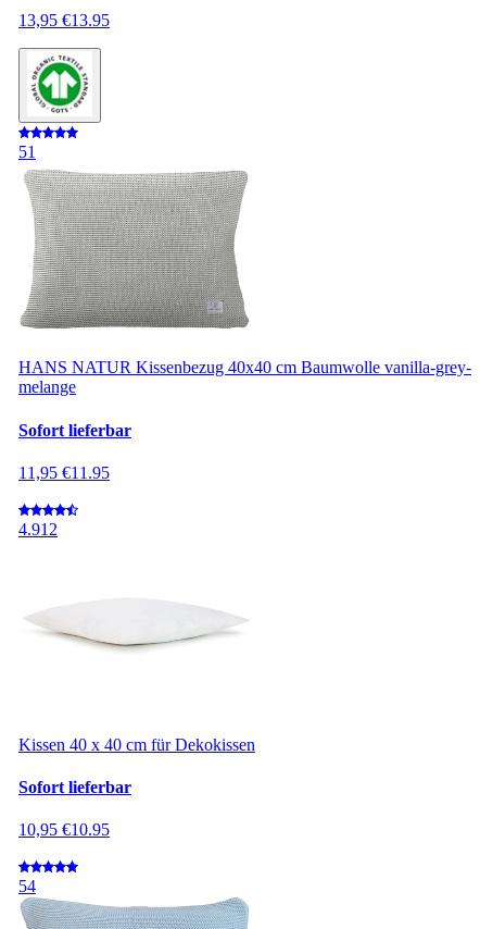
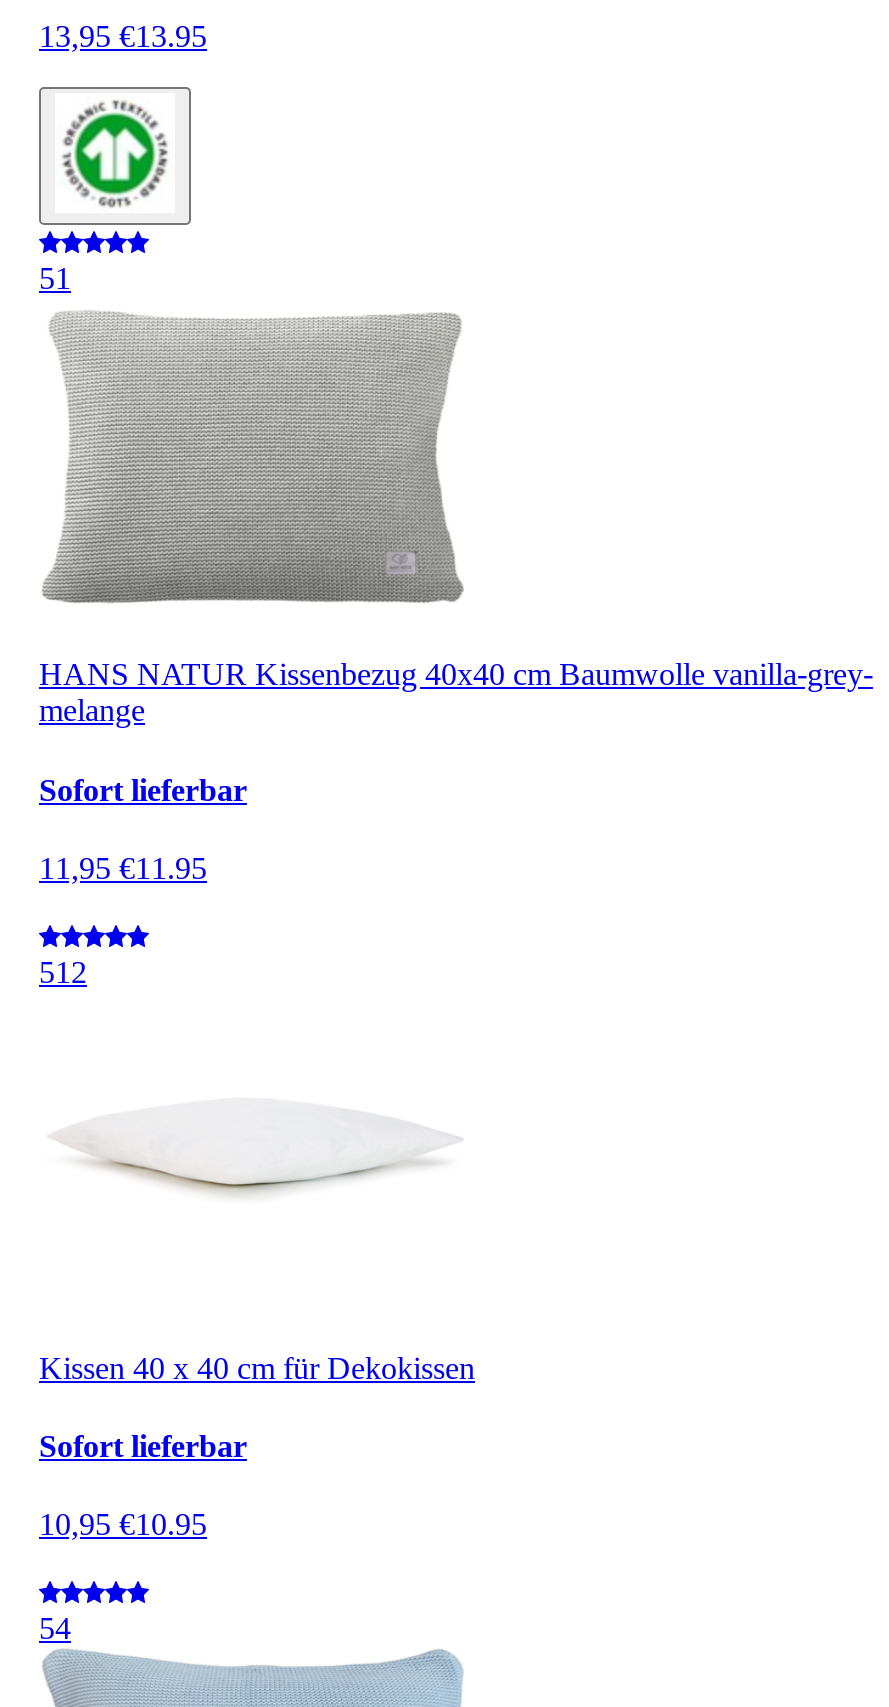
[18,520,58,538] 4.912 -> [39,955,87,989] 512

